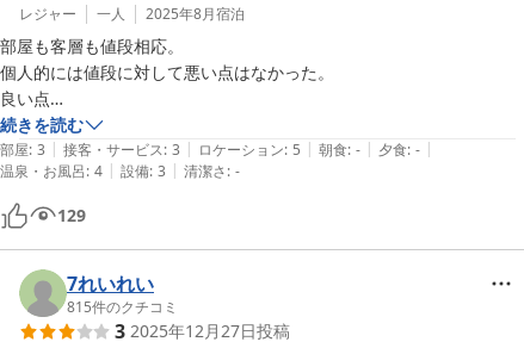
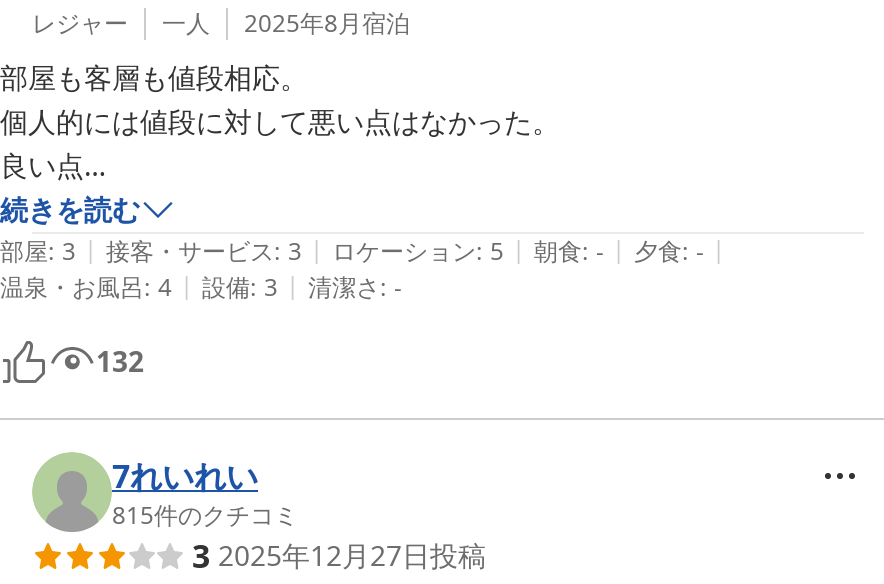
[57,204,86,226] 129 -> [96,342,144,380] 132

